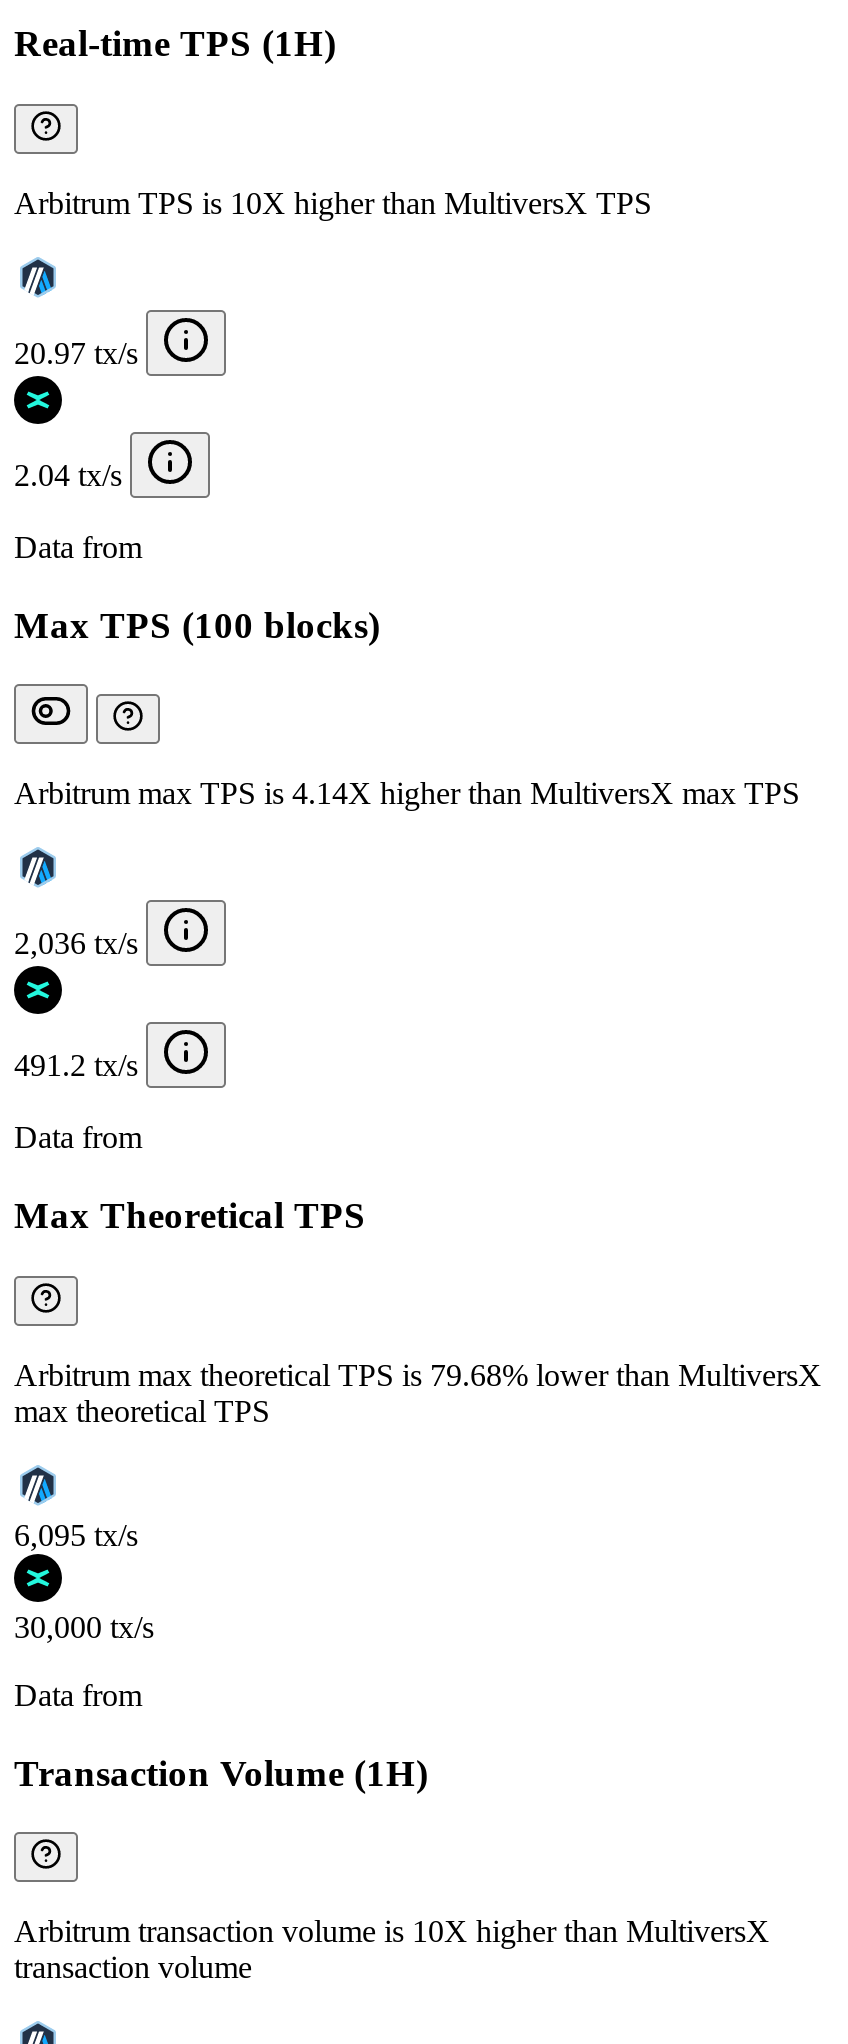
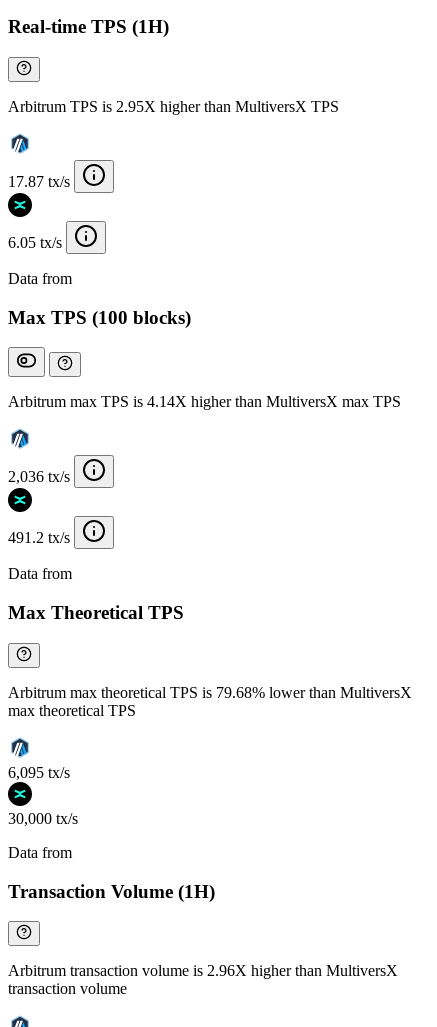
[14,186,652,220] Arbitrum TPS is 10X higher than MultiversX TPS -> [8,98,339,115] Arbitrum TPS is 2.95X higher than MultiversX TPS
[14,336,138,370] 20.97 tx/s -> [8,173,70,190] 17.87 tx/s
[14,458,122,492] 2.04 tx/s -> [8,234,62,251] 6.05 tx/s
[14,1915,770,1949] Arbitrum transaction volume is 10X higher than MultiversX -> [8,962,398,979] Arbitrum transaction volume is 2.96X higher than MultiversX

